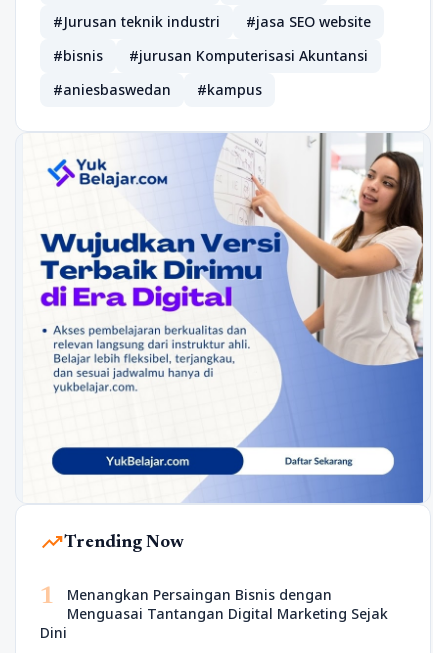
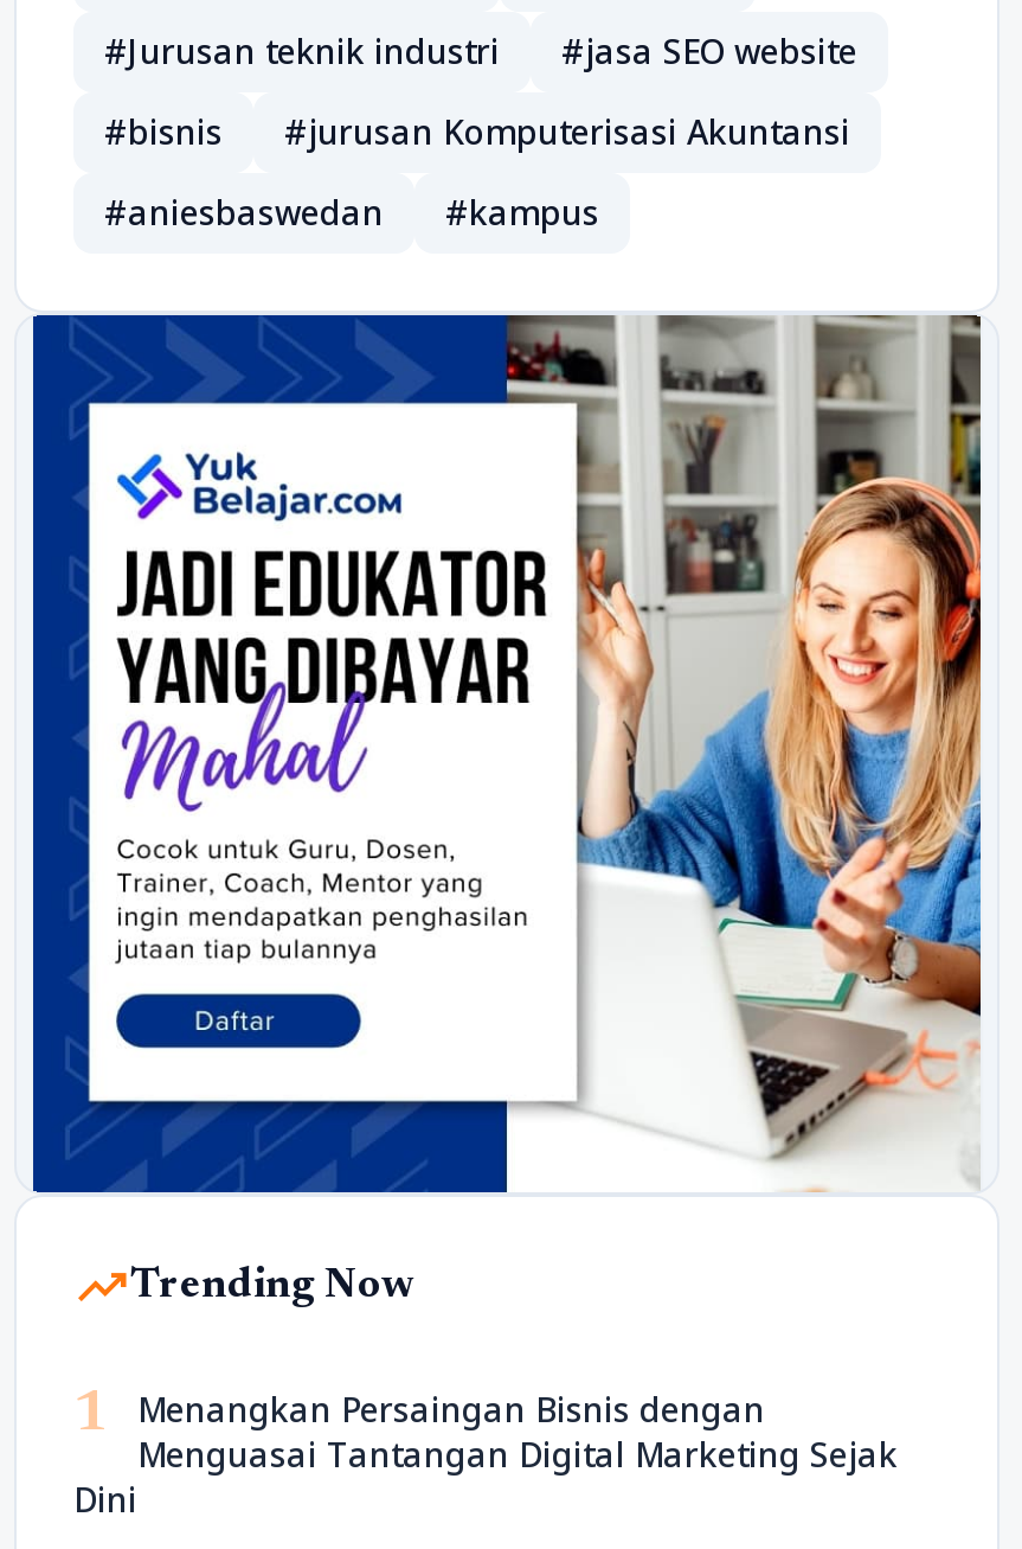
[23,133,424,504] [image] -> [31,313,983,1195] [image]

